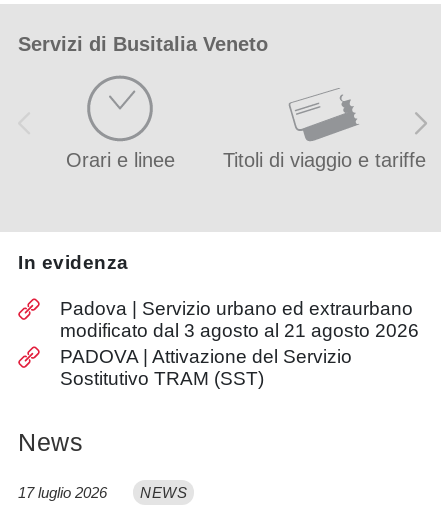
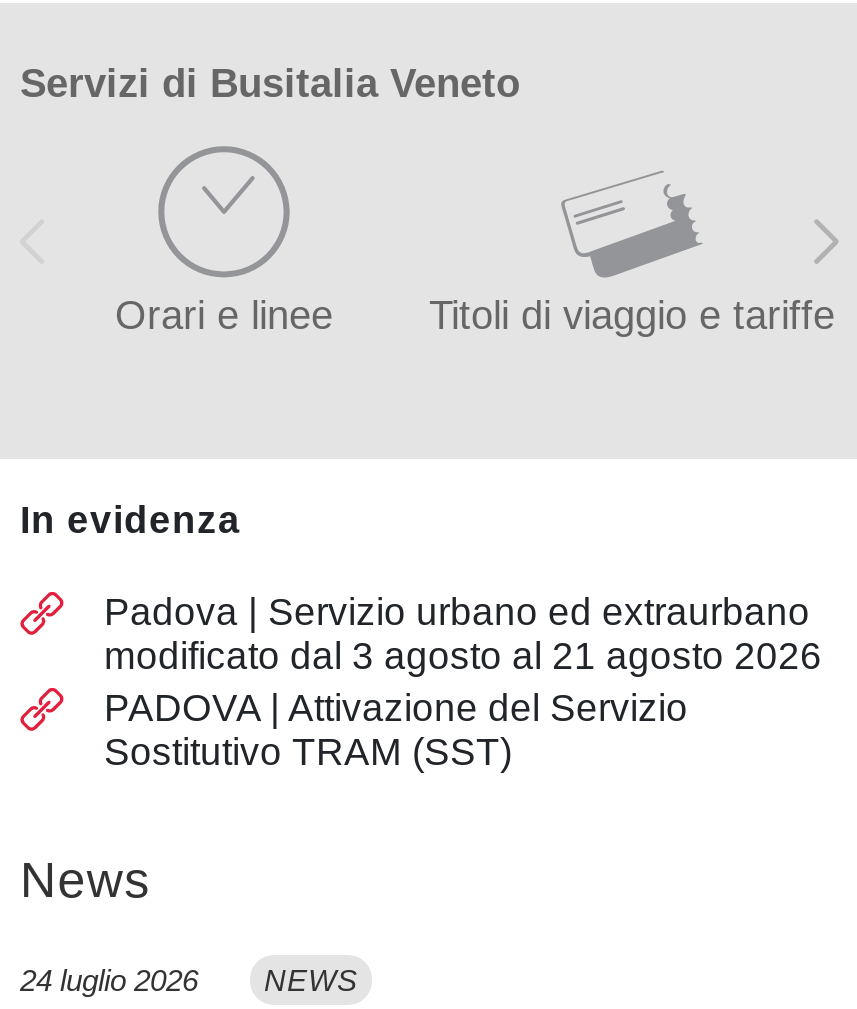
[18,484,187,501] 17 luglio 2026 NEWS -> [20,963,358,997] 24 luglio 2026 NEWS

